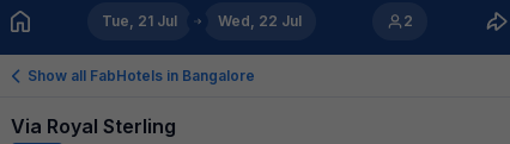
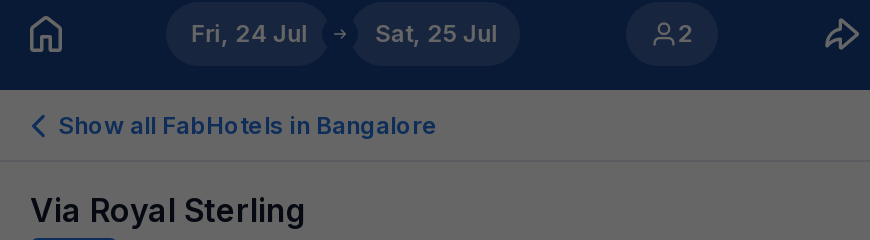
[101,12,177,30] Tue, 21 Jul -> [191,18,307,48] Fri, 24 Jul
[218,12,301,30] Wed, 22 Jul -> [375,18,497,48] Sat, 25 Jul

